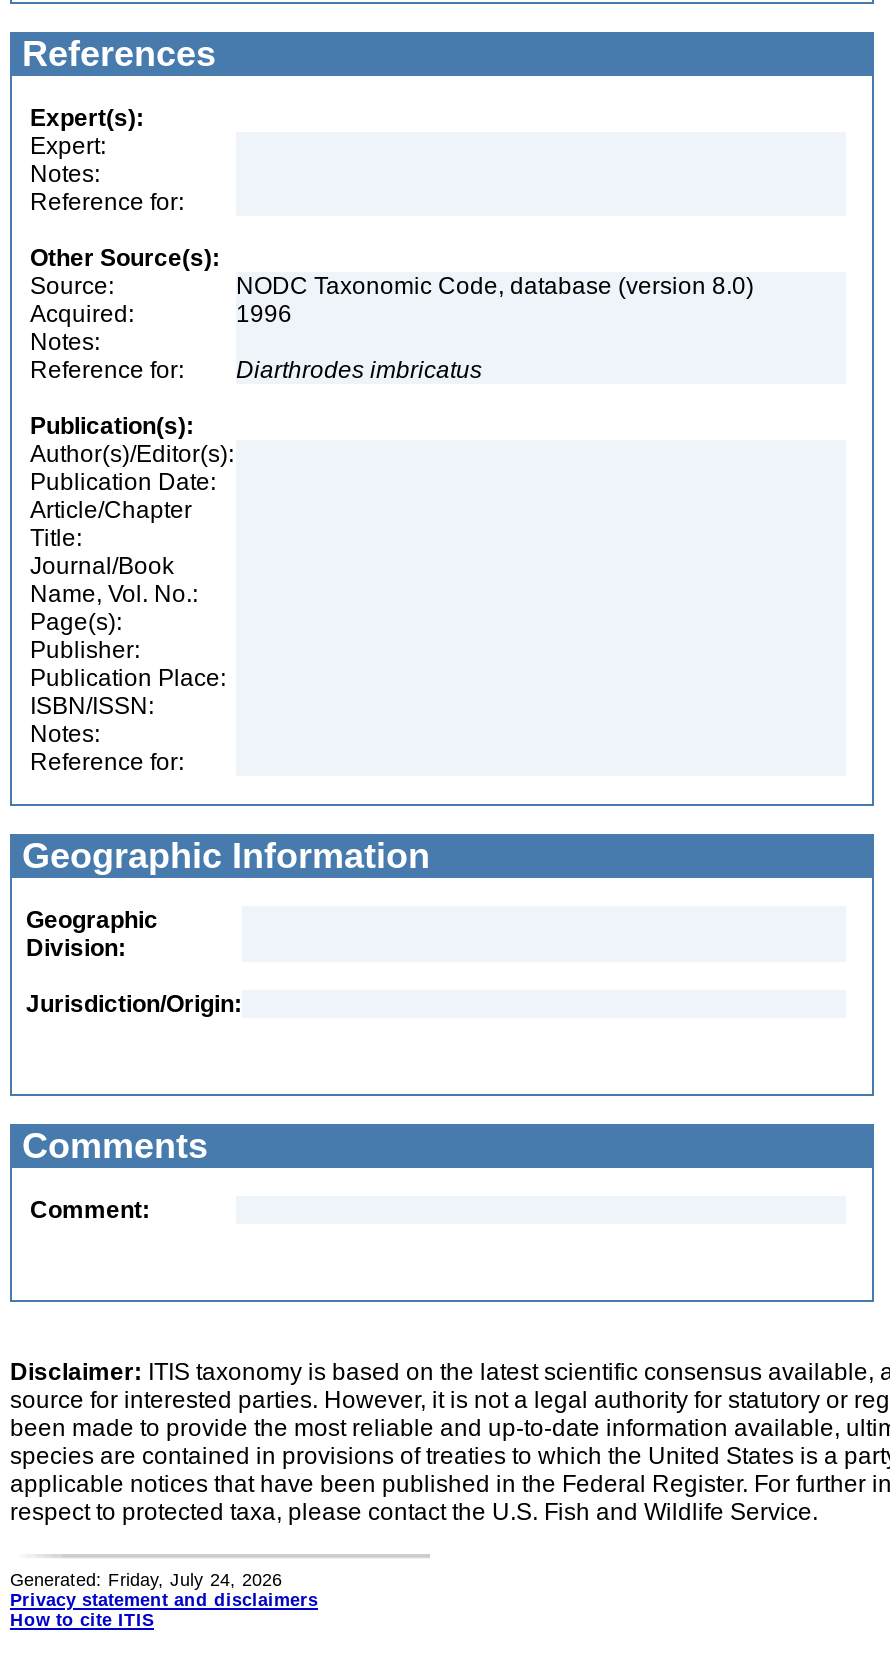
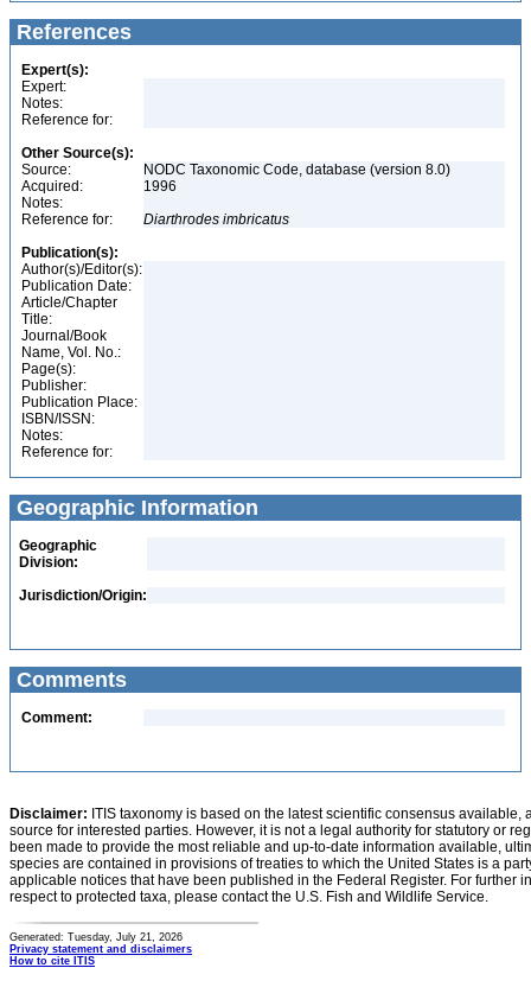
[10,1570,282,1590] Generated: Friday, July 24, 2026 -> [9,931,183,943] Generated: Tuesday, July 21, 2026

